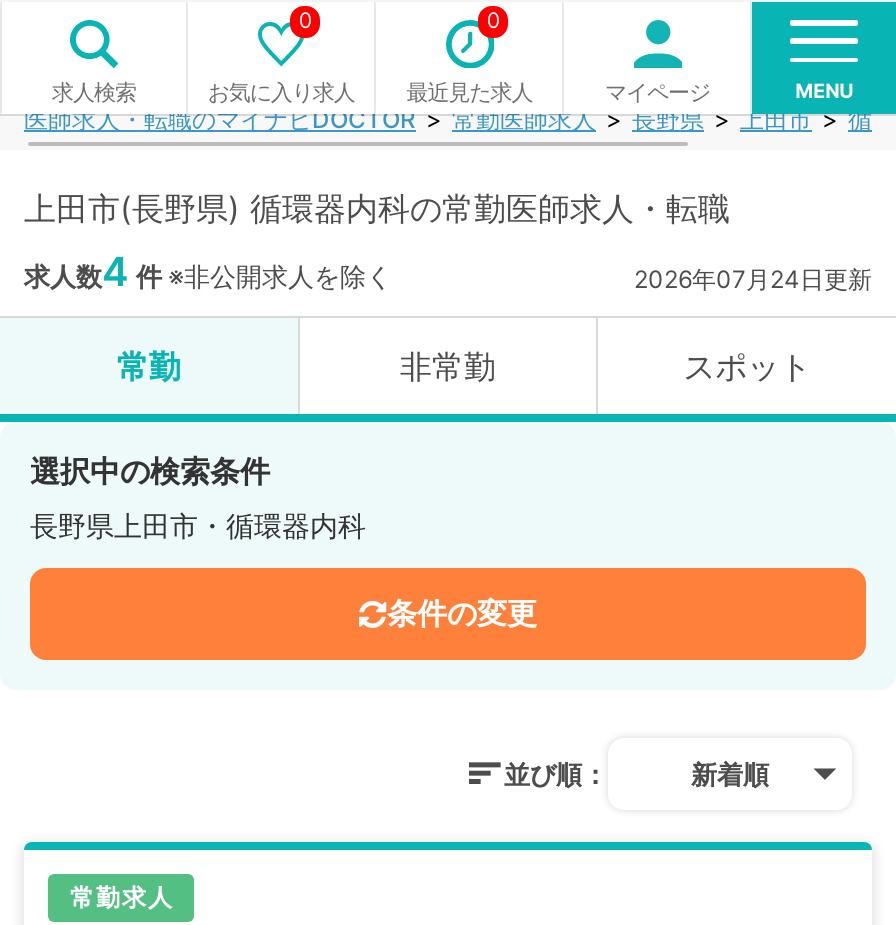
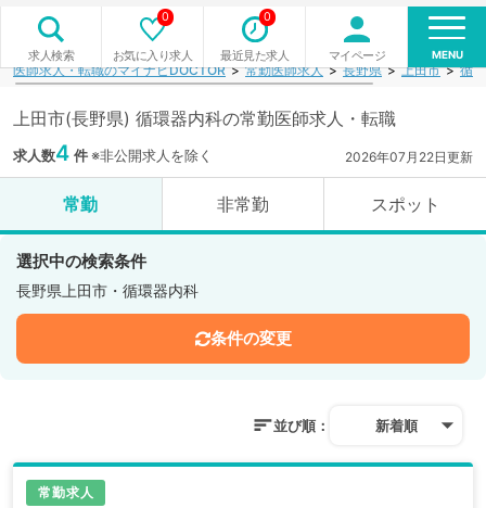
[634,264,872,294] 2026年07月24日更新 -> [345,149,473,165] 2026年07月22日更新

